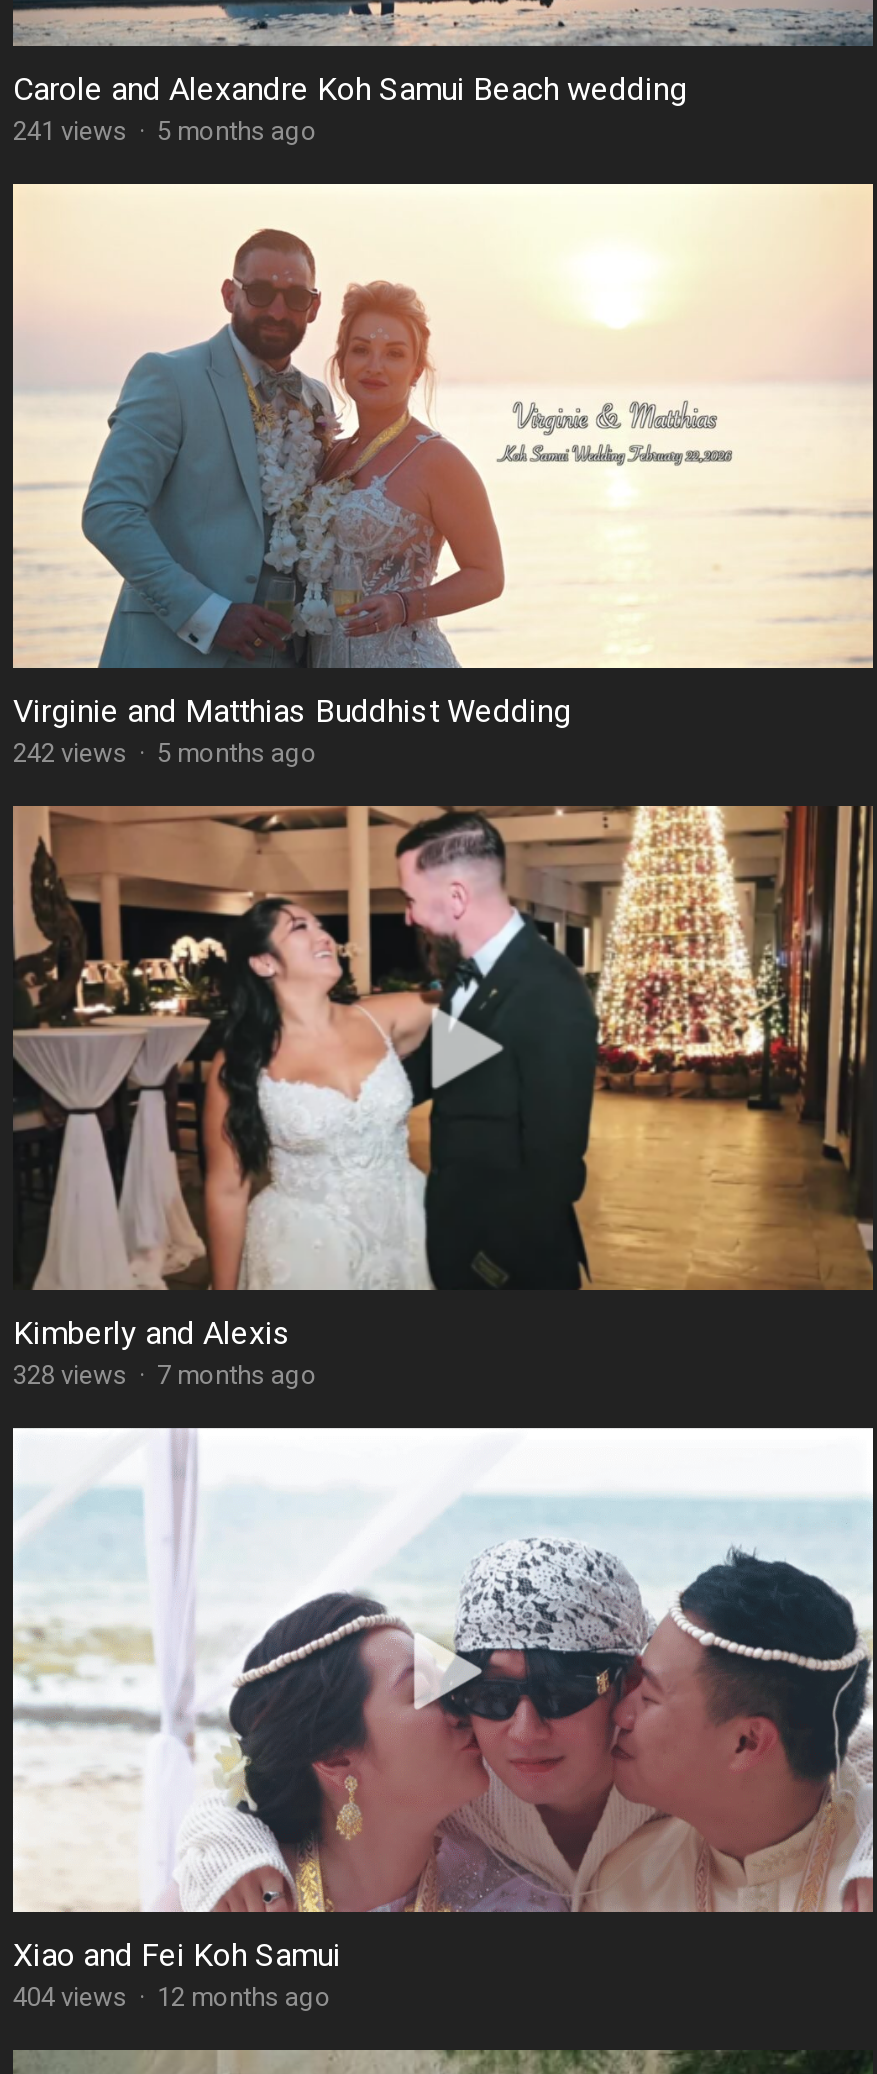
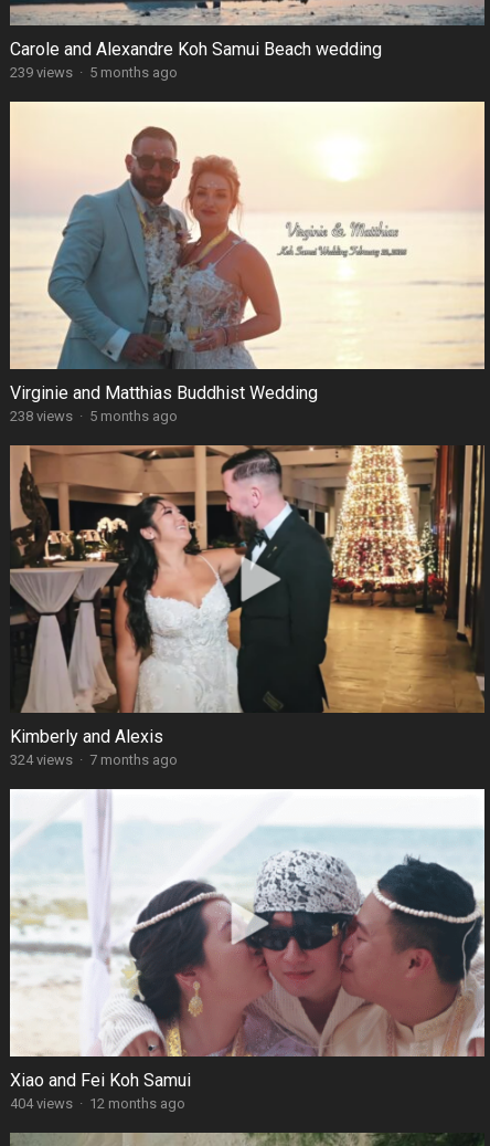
[13,117,317,147] 241 views · 5 months ago -> [10,64,178,81] 239 views · 5 months ago
[13,738,317,768] 242 views · 5 months ago -> [10,408,178,425] 238 views · 5 months ago
[13,1360,317,1390] 328 views · 7 months ago -> [10,752,178,768] 324 views · 7 months ago

